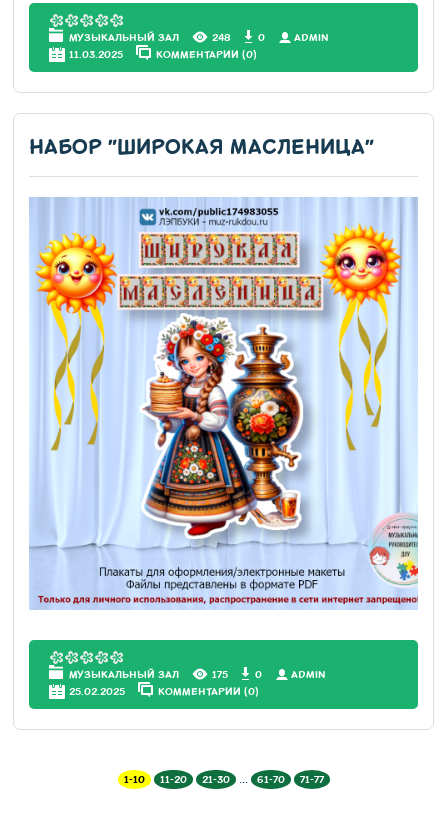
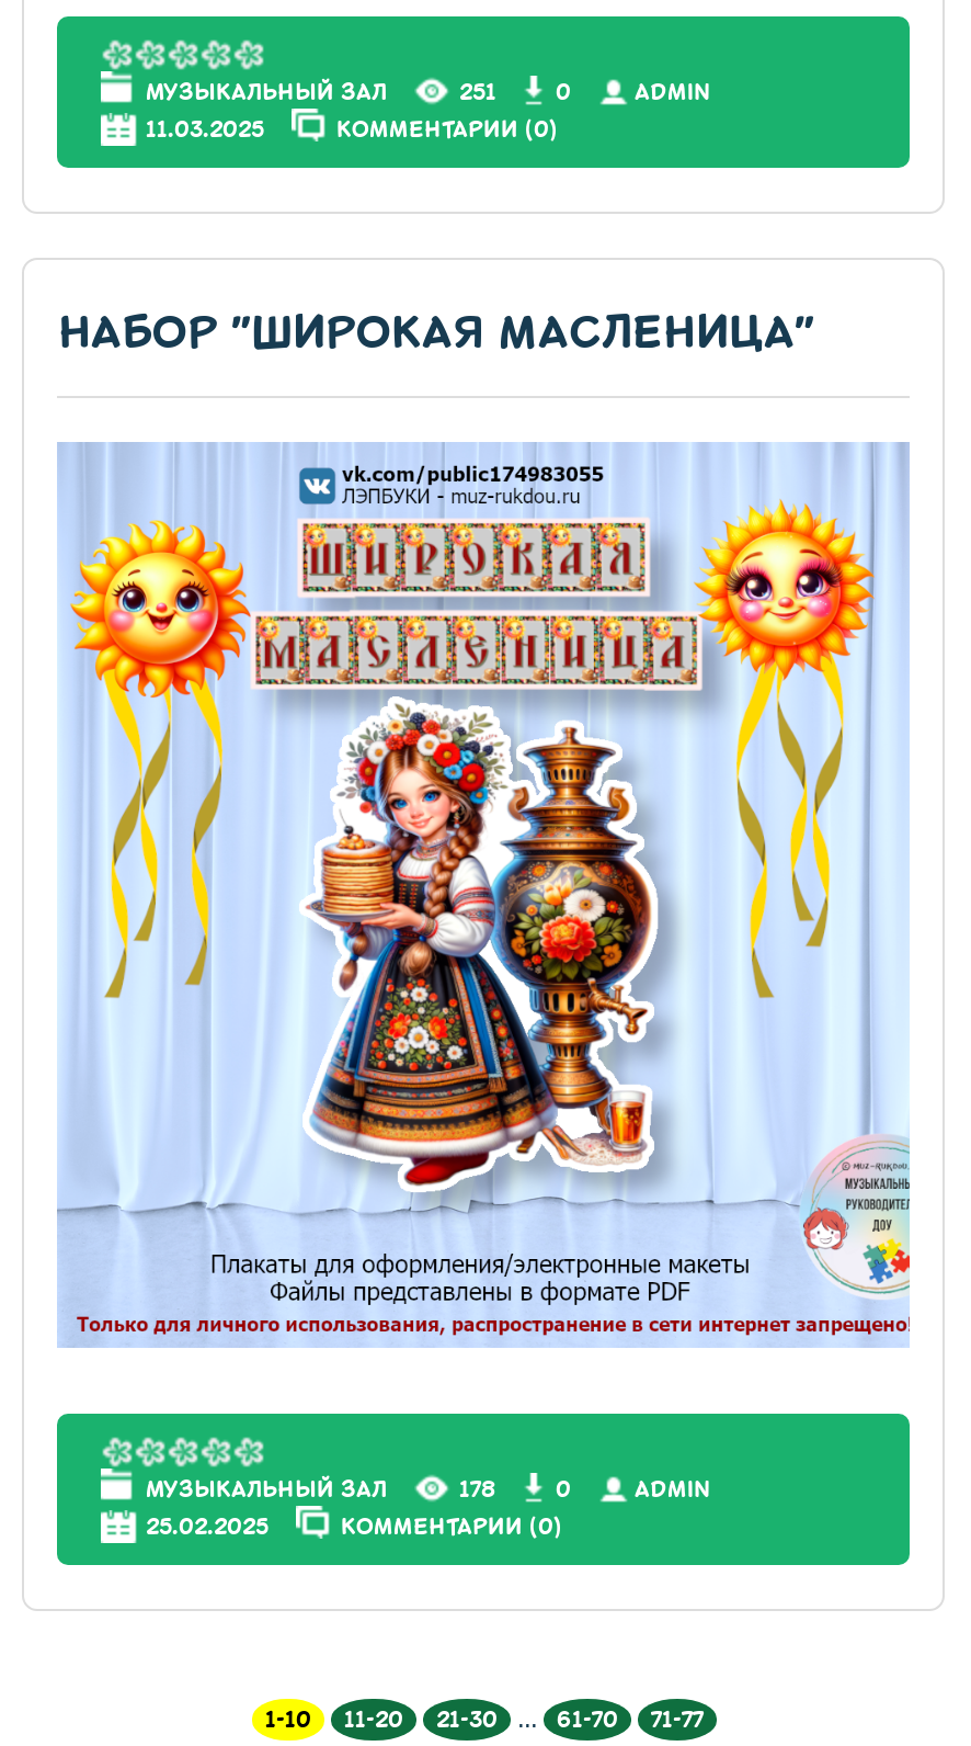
[212,31,231,44] 248 -> [459,78,496,106] 251
[212,668,228,681] 175 -> [459,1475,496,1504] 178

